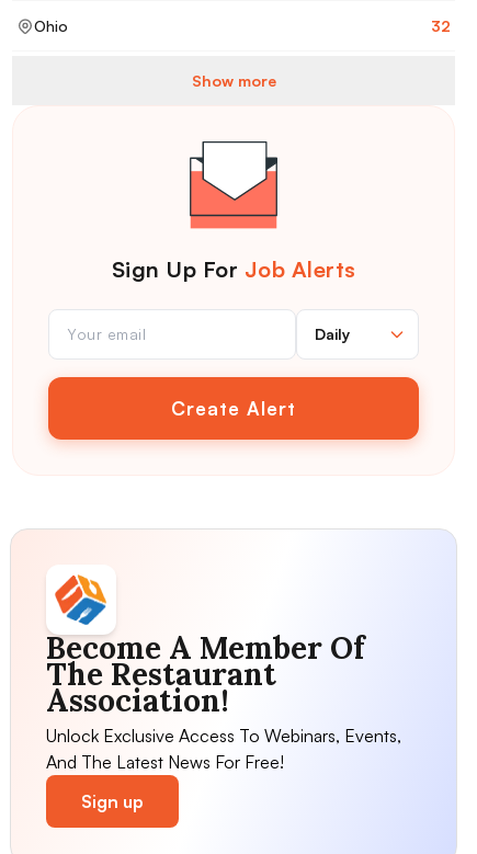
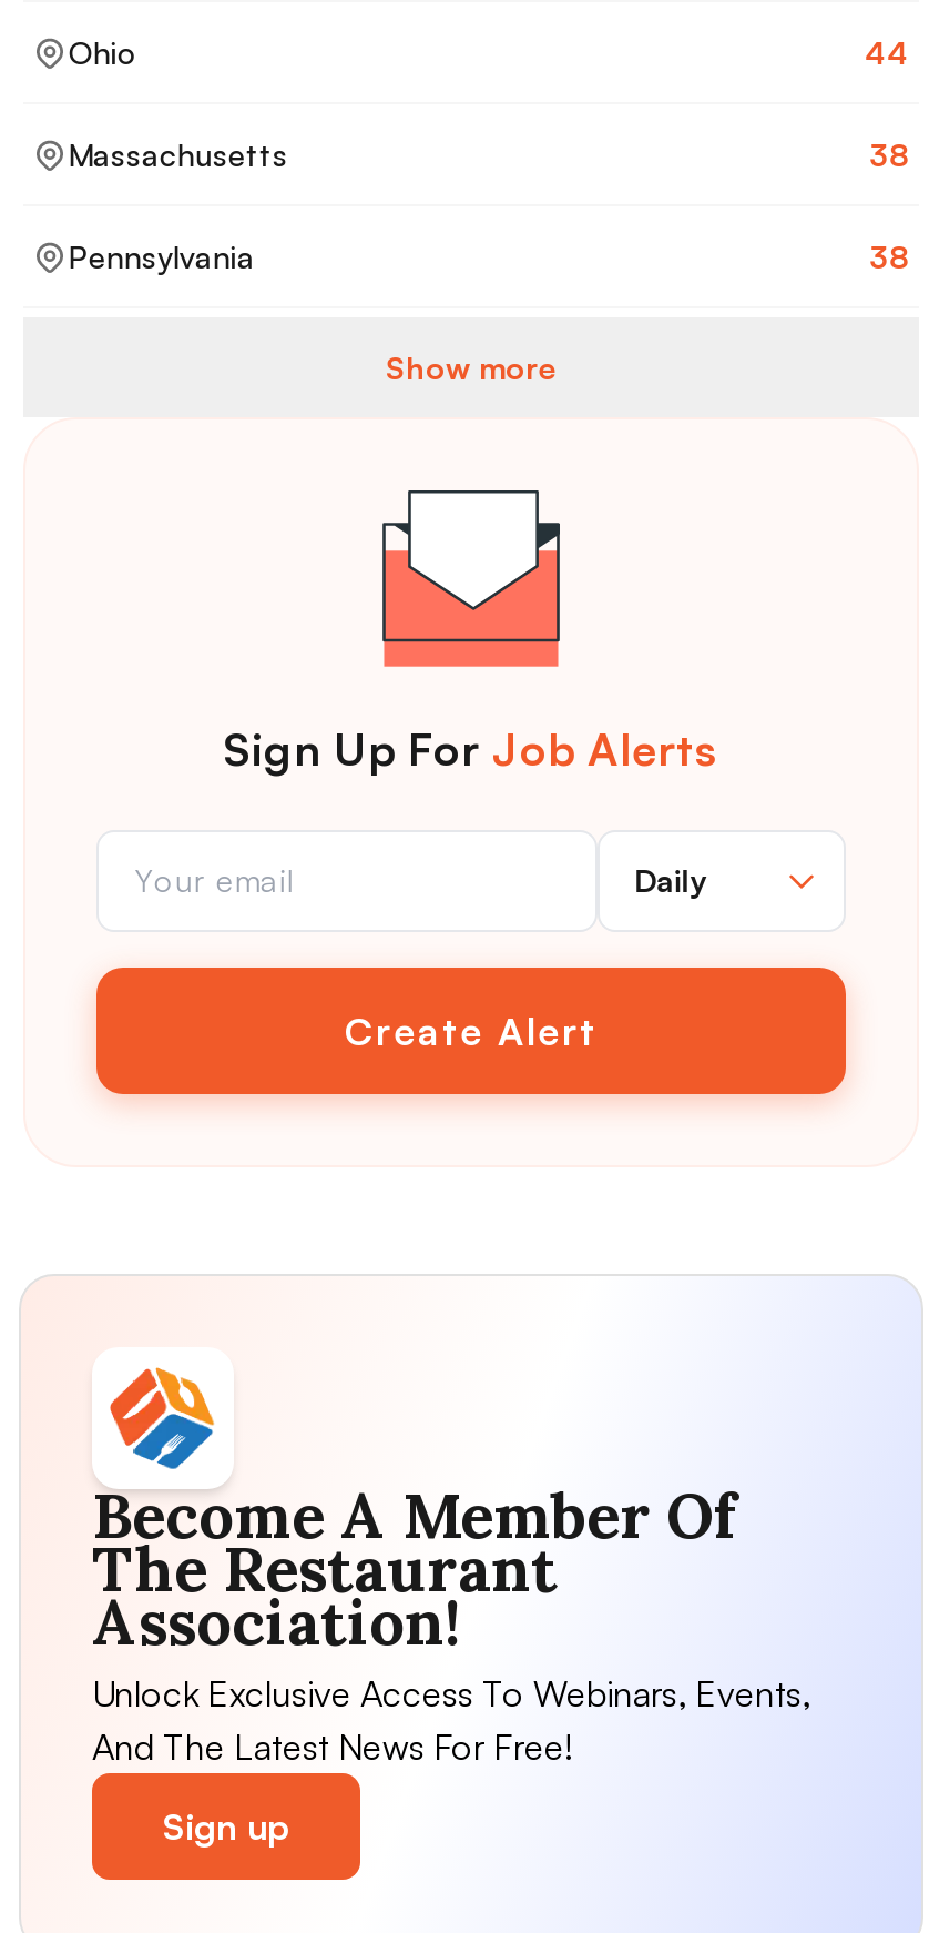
[431,16,450,35] 32 -> [69,33,909,275] 44 | Massachusetts | 38 | Pennsylvania | 38

